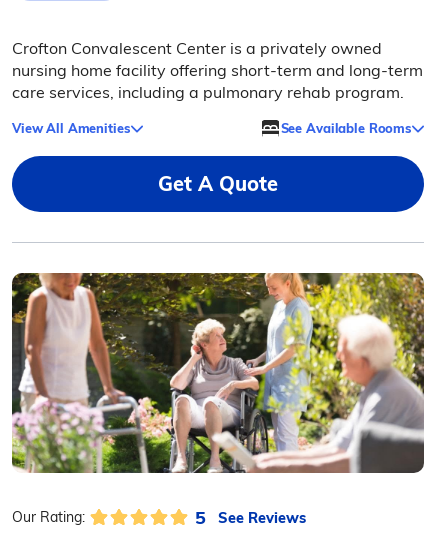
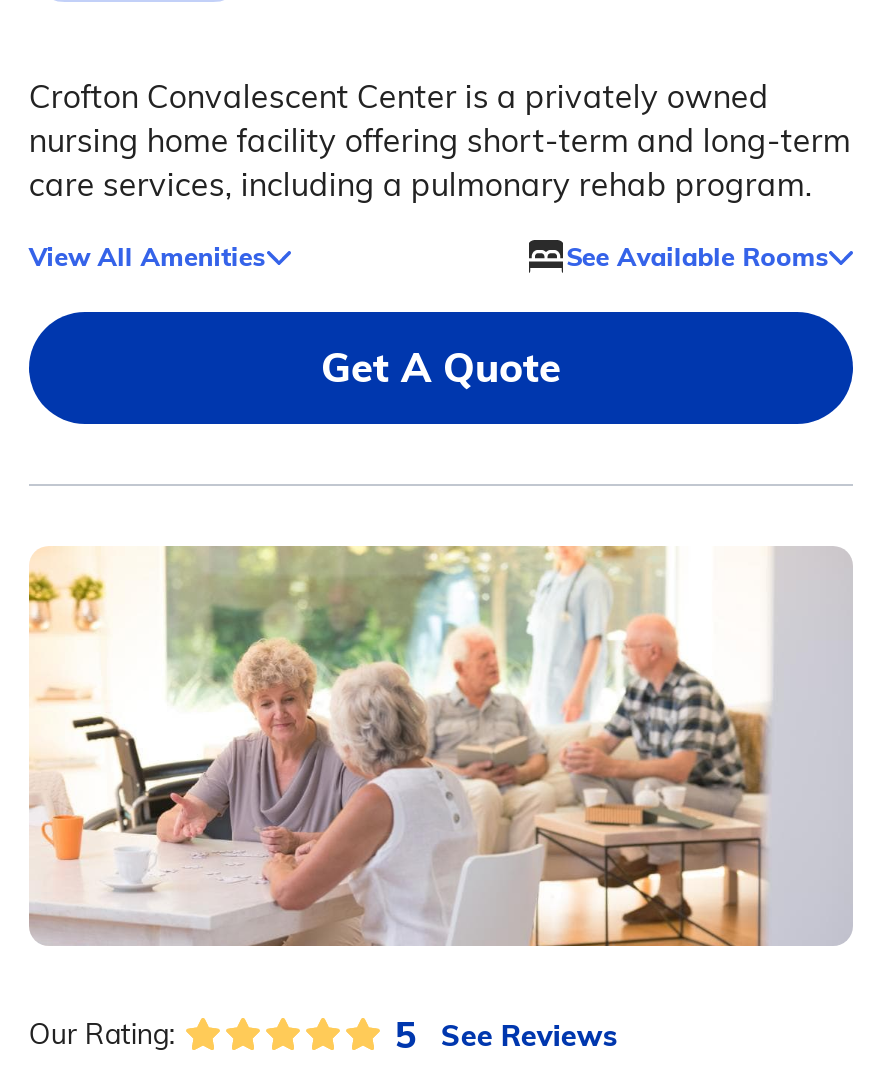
[11,272,425,474] [image] -> [27,544,853,948] [image]

